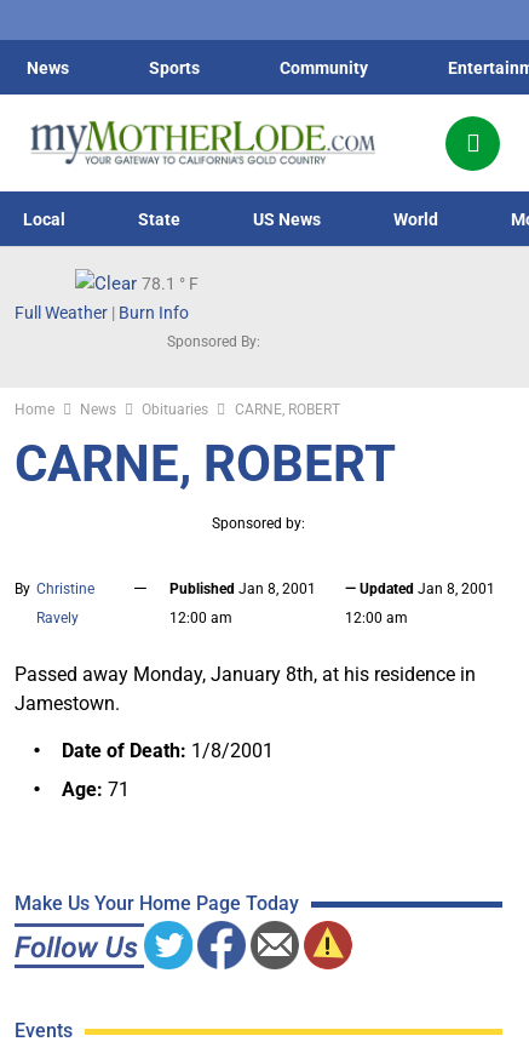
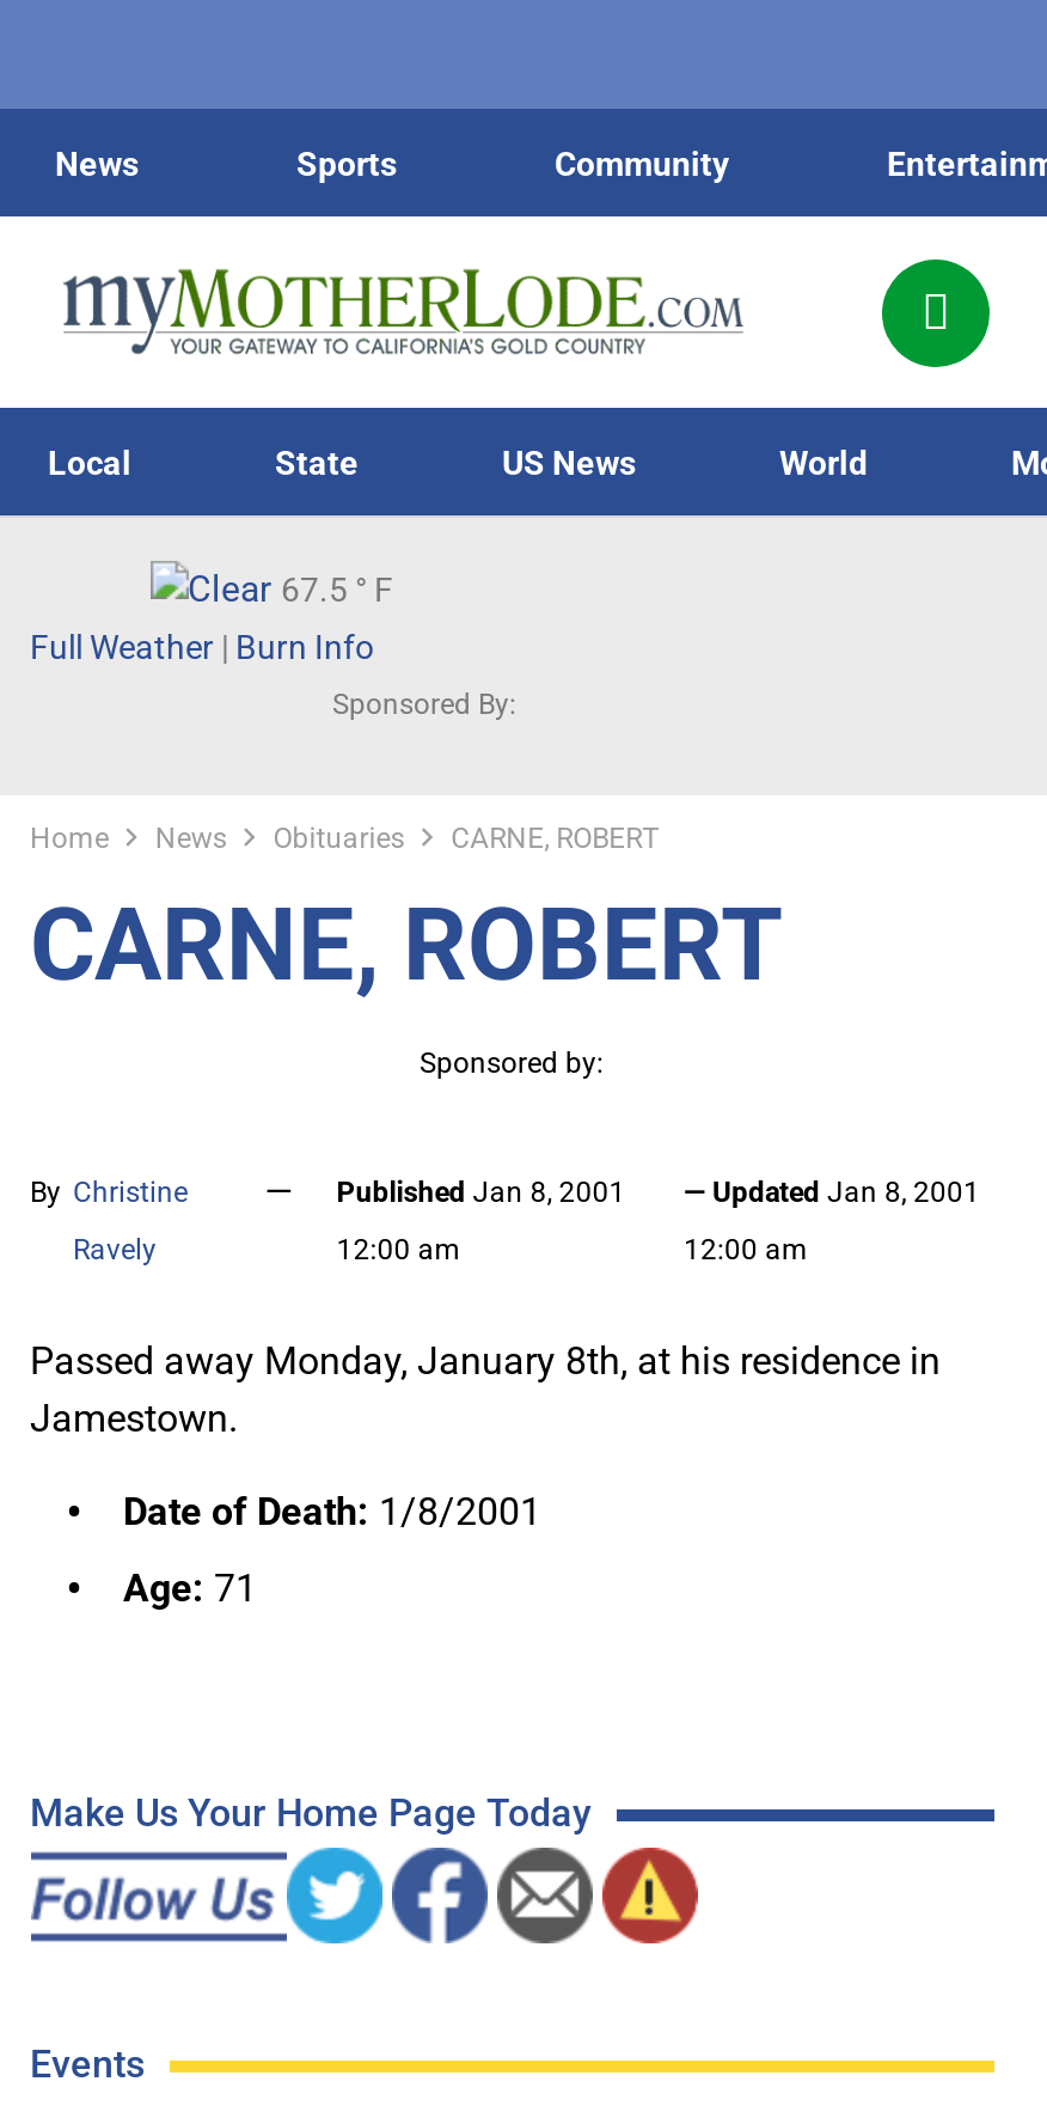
[141,274,198,293] 78.1 ° F -> [281,570,393,609] 67.5 ° F

